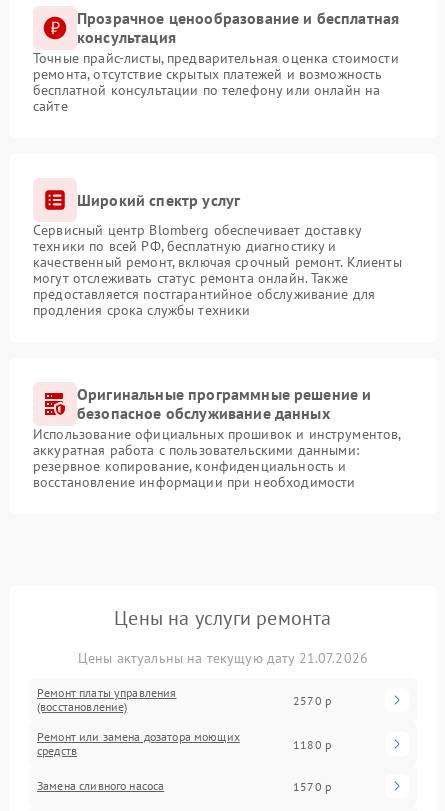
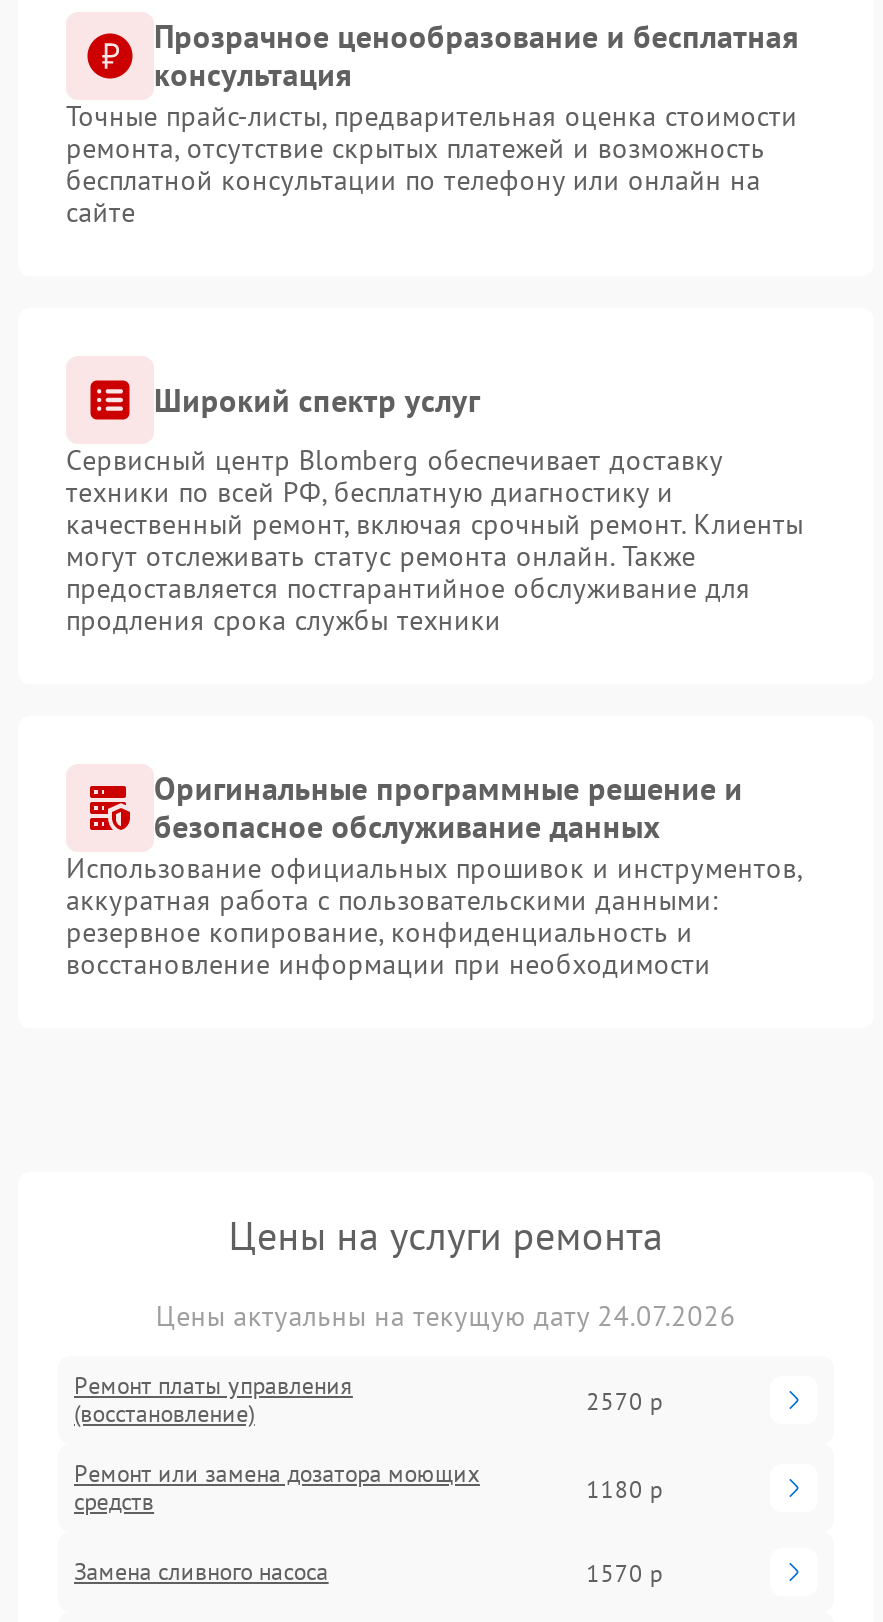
[78,649,368,667] Цены актуальны на текущую дату 21.07.2026 -> [156,1298,736,1334] Цены актуальны на текущую дату 24.07.2026

